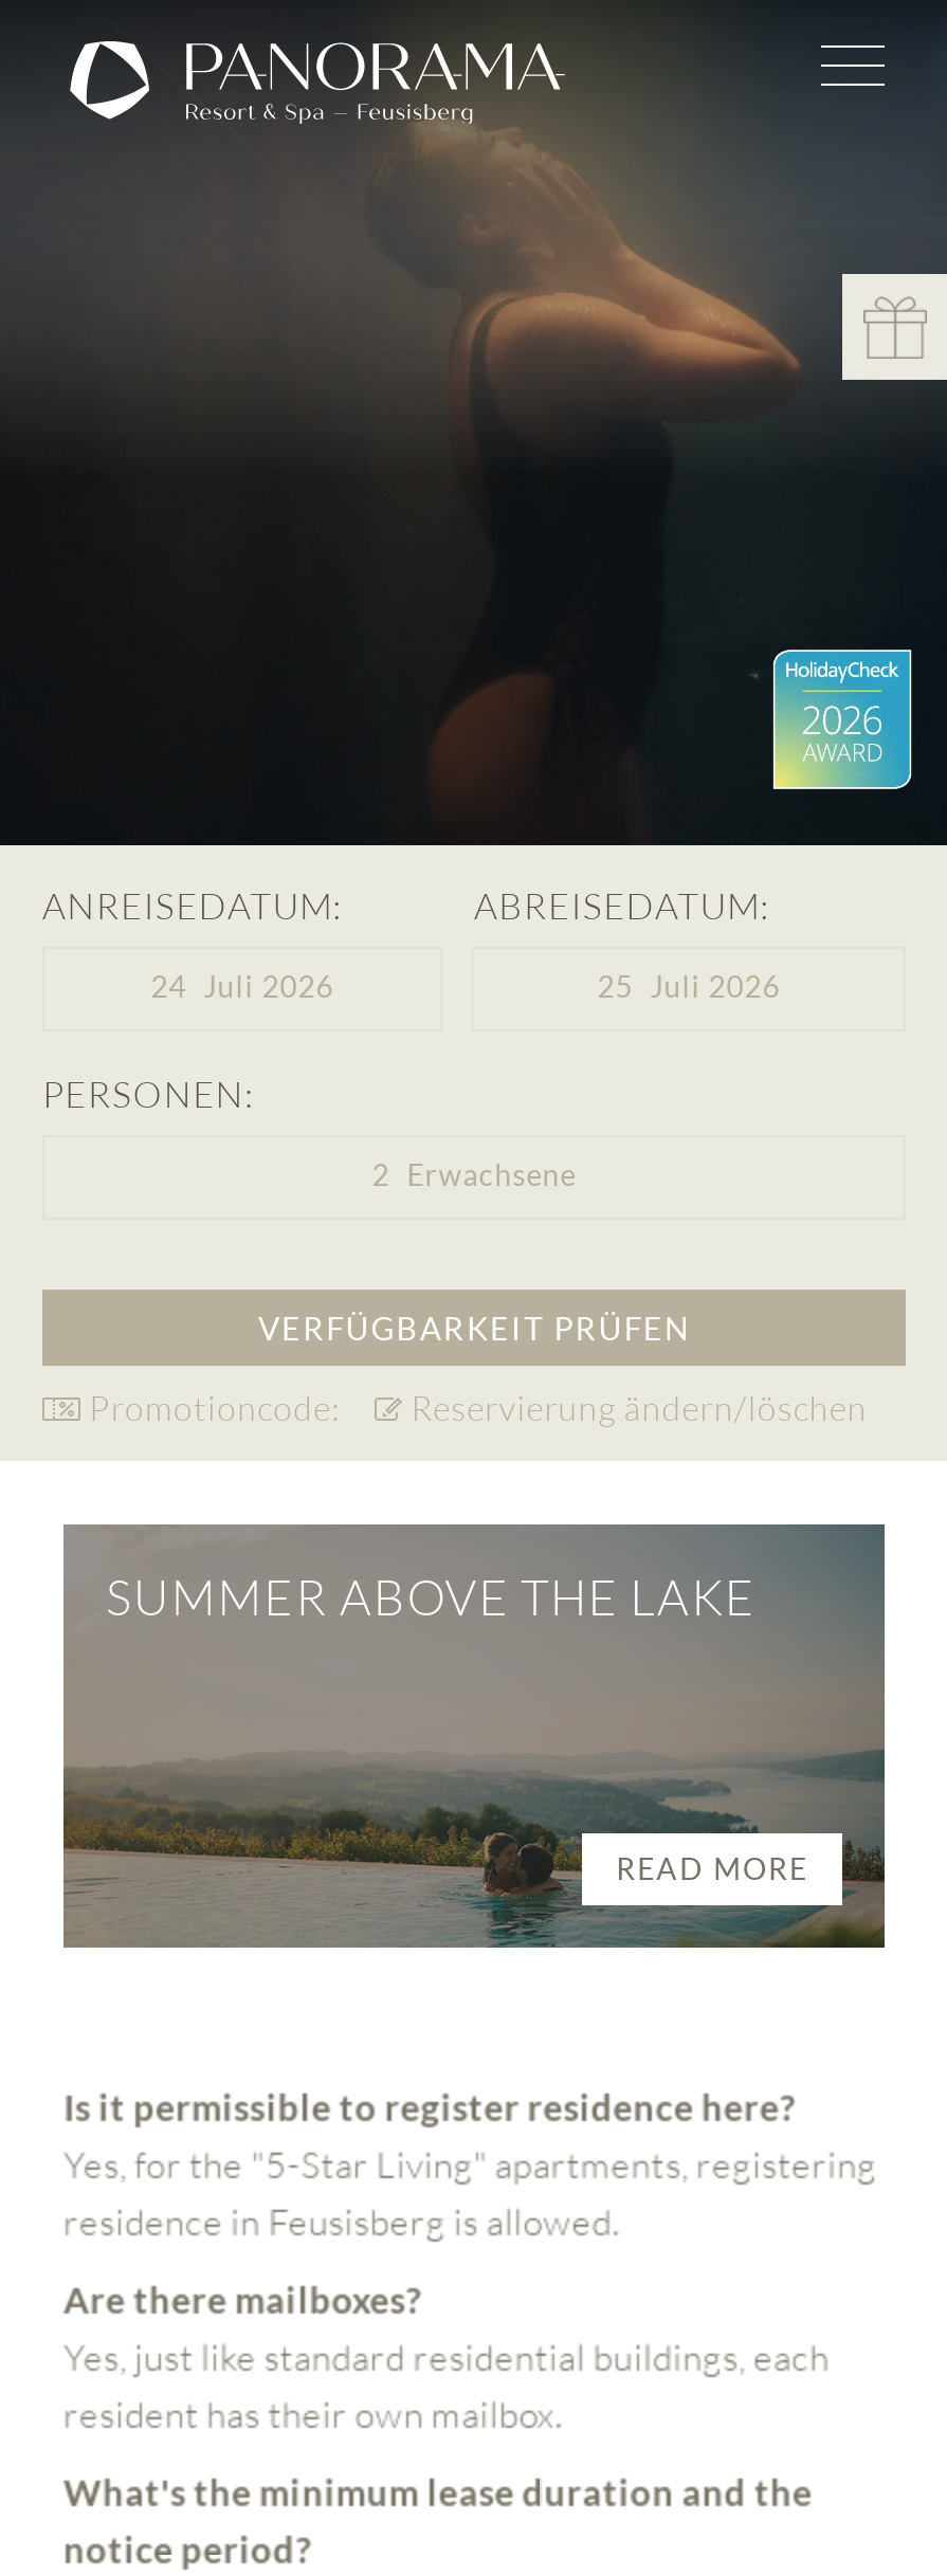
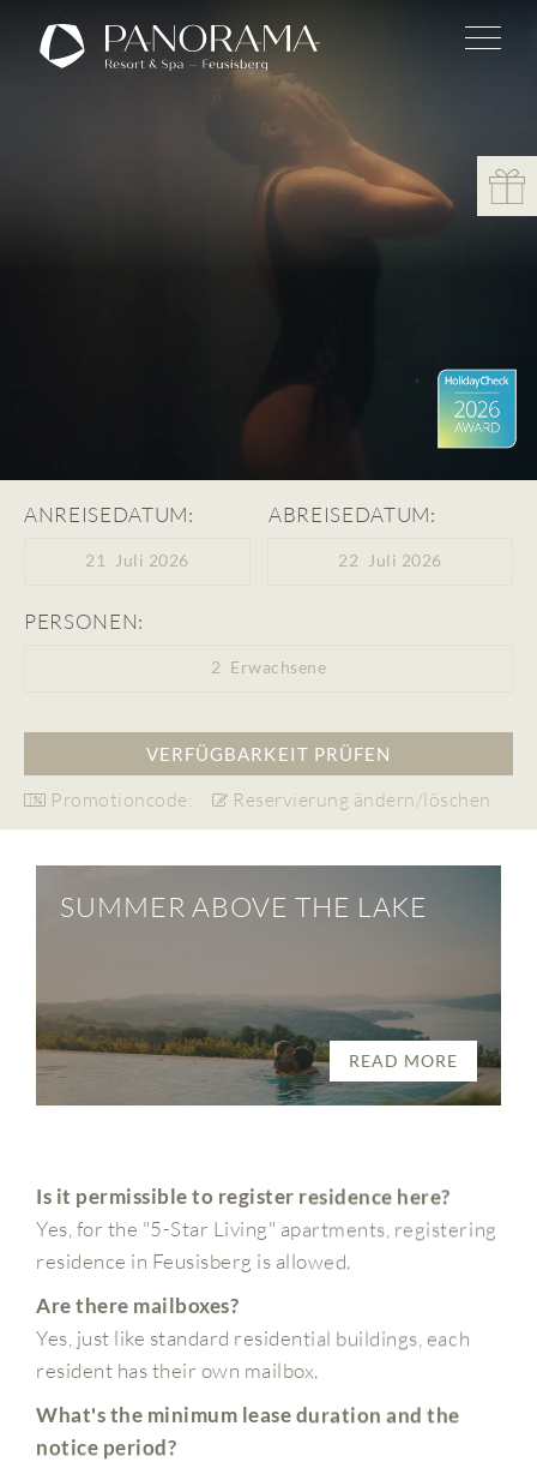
[151,968,334,1004] 24 Juli 2026 -> [85,550,189,570] 21 Juli 2026
[597,968,780,1004] 25 Juli 2026 -> [338,550,442,570] 22 Juli 2026

